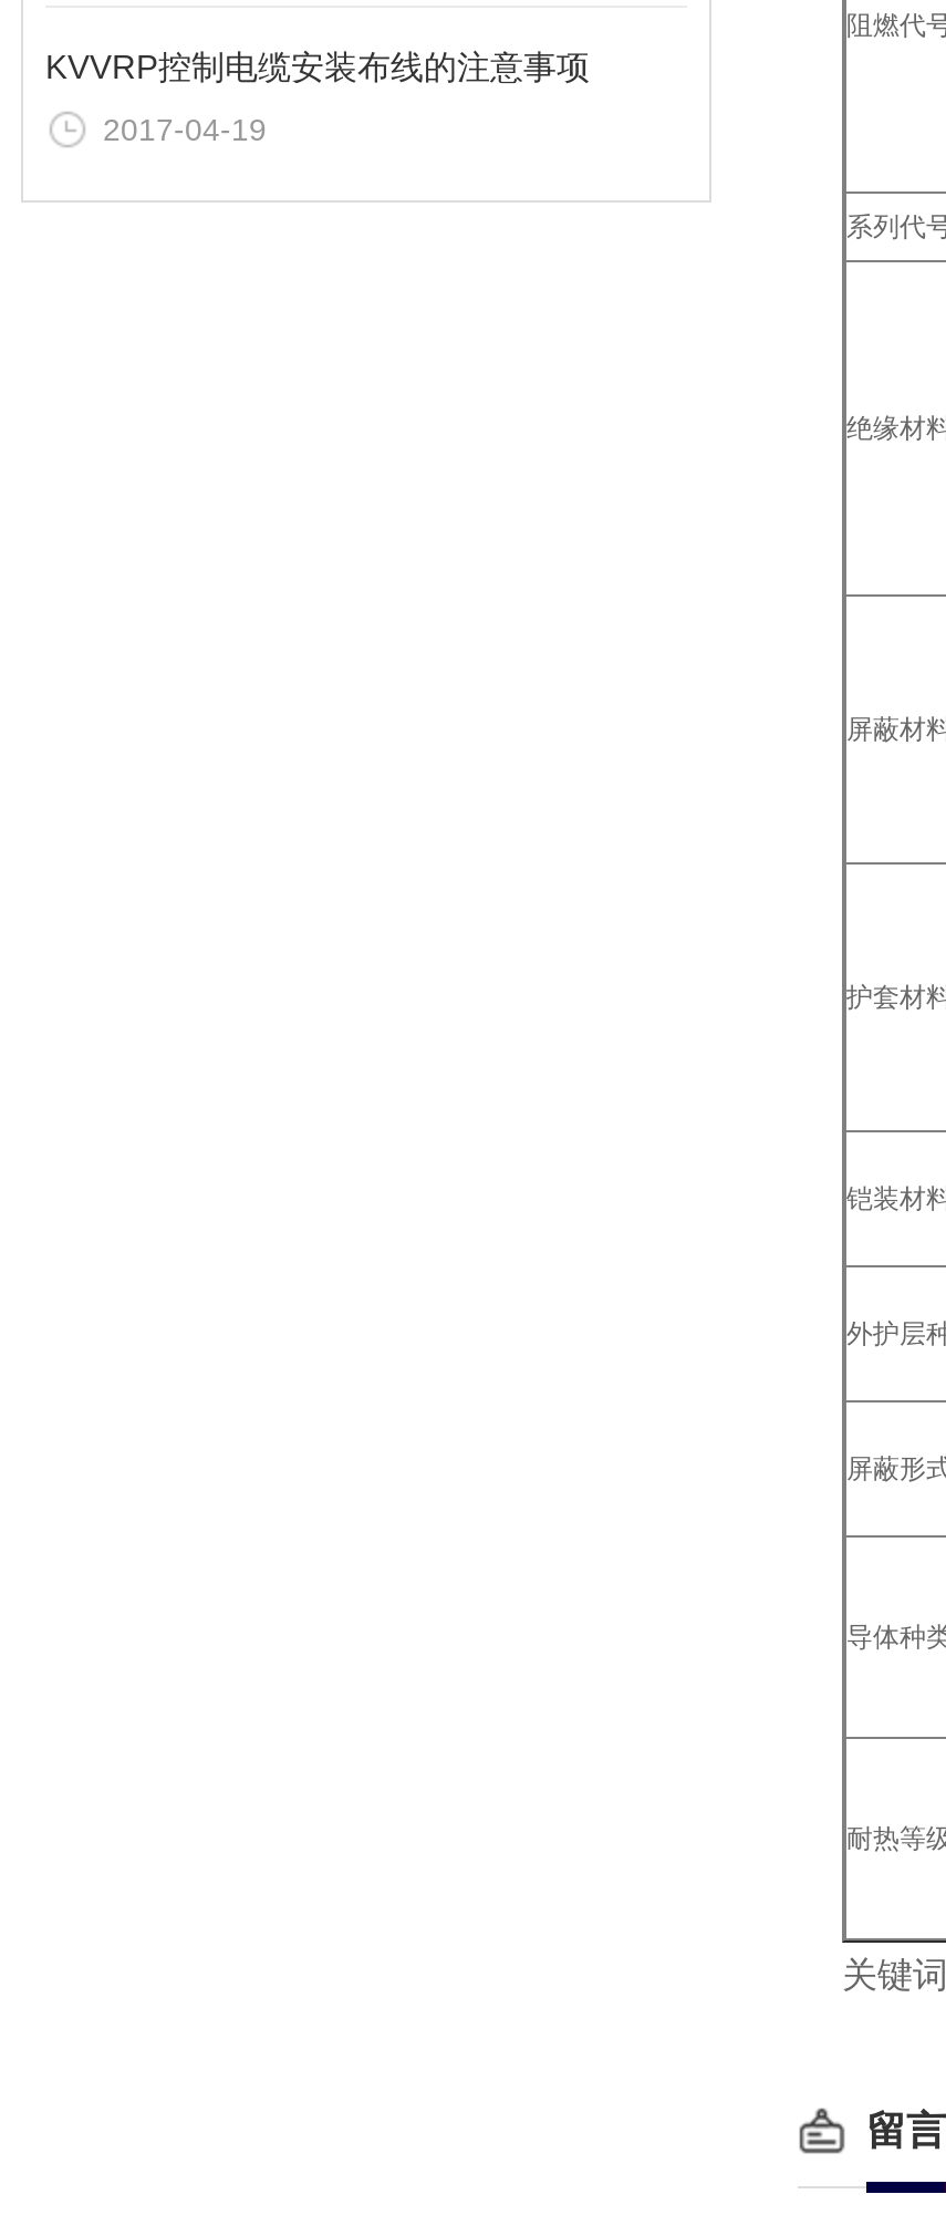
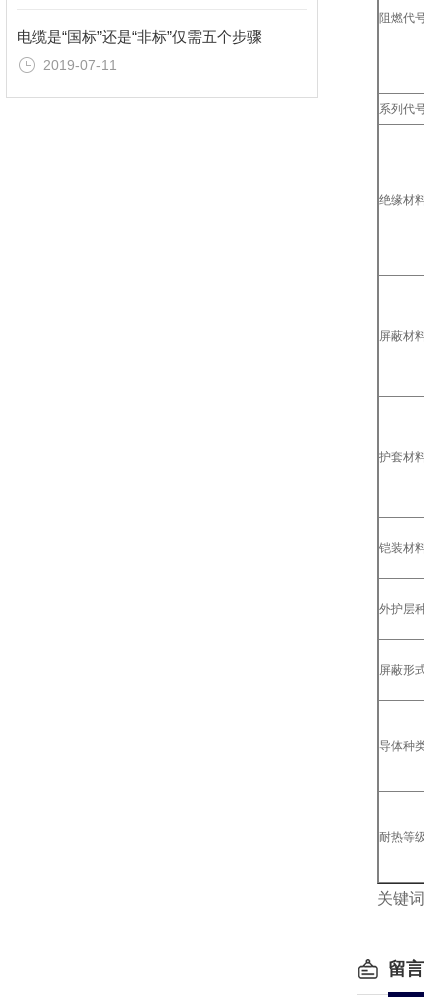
[45,48,590,85] KVVRP控制电缆安装布线的注意事项 -> [17,28,262,45] 电缆是“国标”还是“非标”仅需五个步骤
[103,111,267,147] 2017-04-19 -> [43,57,117,73] 2019-07-11

